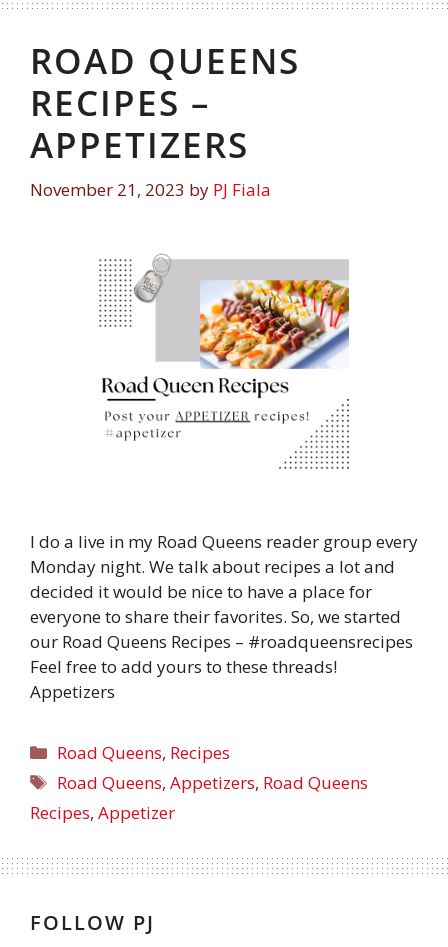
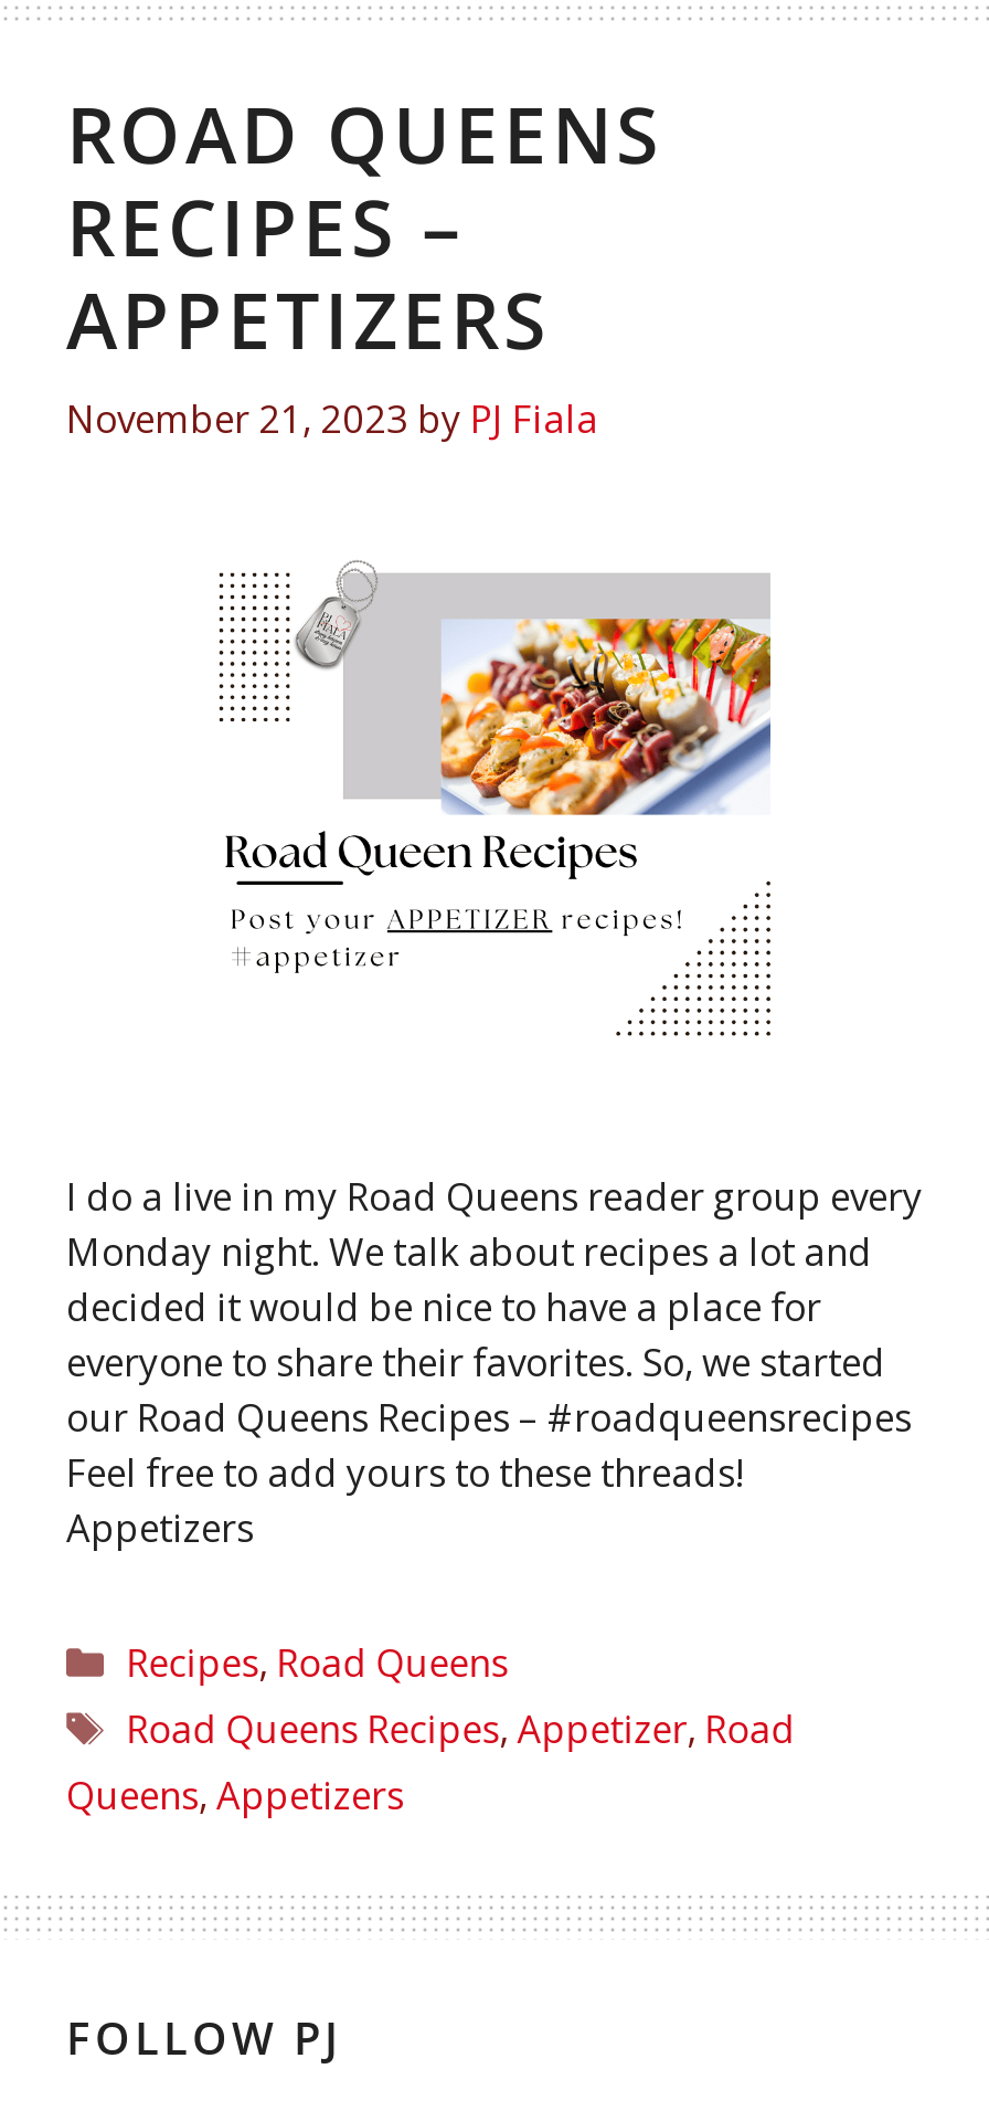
[30,741,368,824] Road Queens, Recipes | Road Queens, Appetizers, Road Queens | Recipes, Appetizer -> [66,1636,795,1820] Recipes, Road Queens | Road Queens Recipes, Appetizer, Road | Queens, Appetizers

